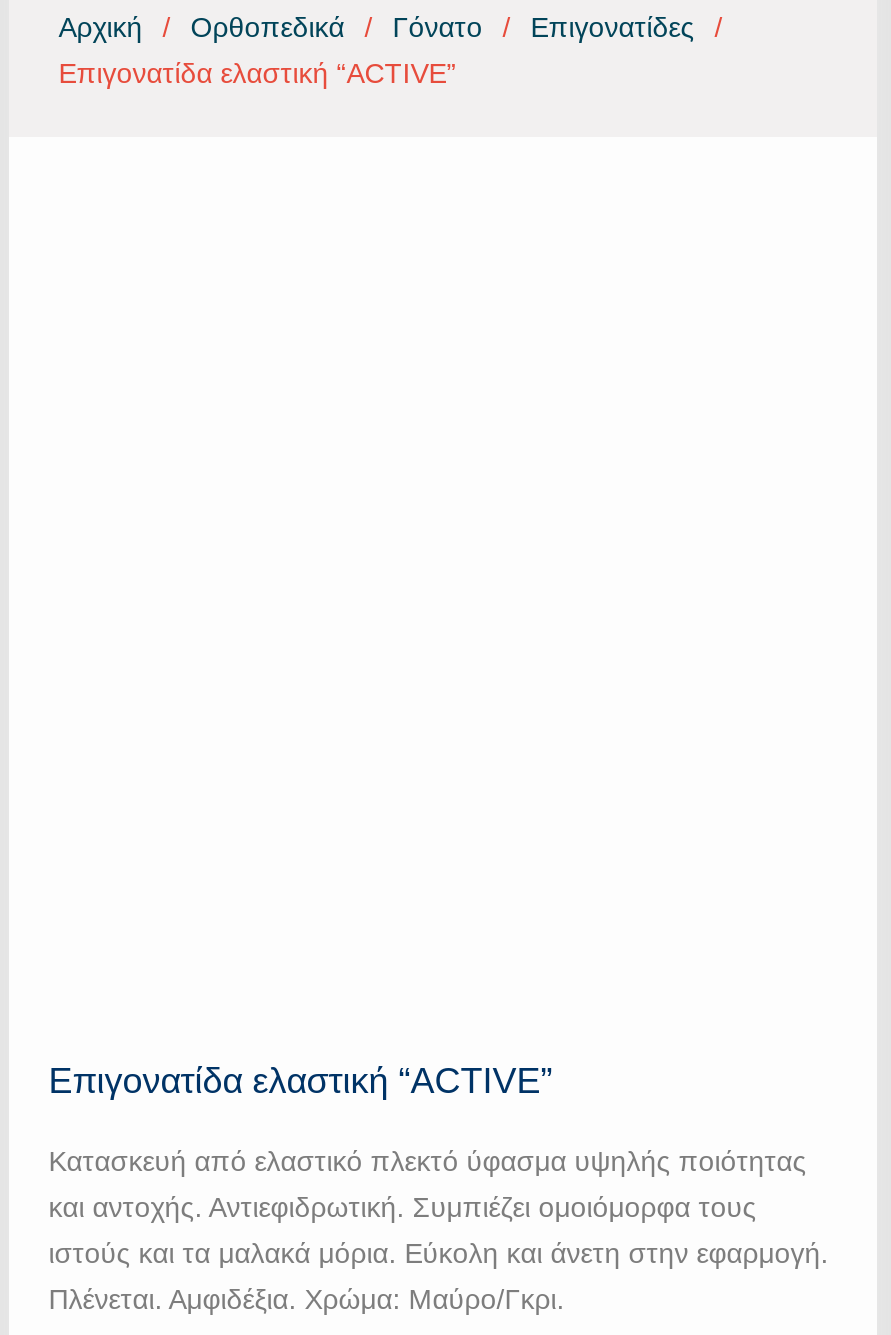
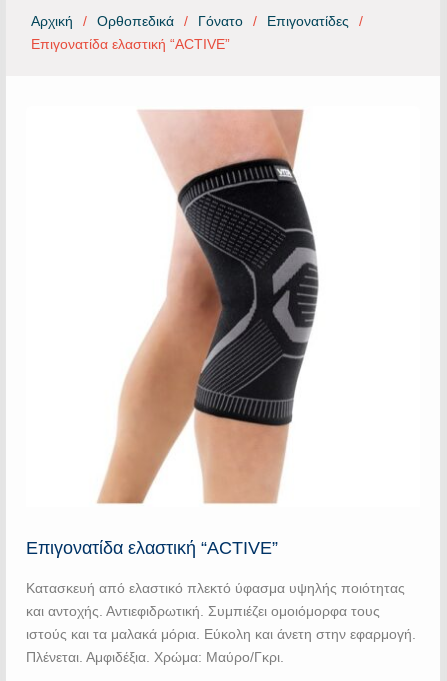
none -> [96,109,319,505] [image]

